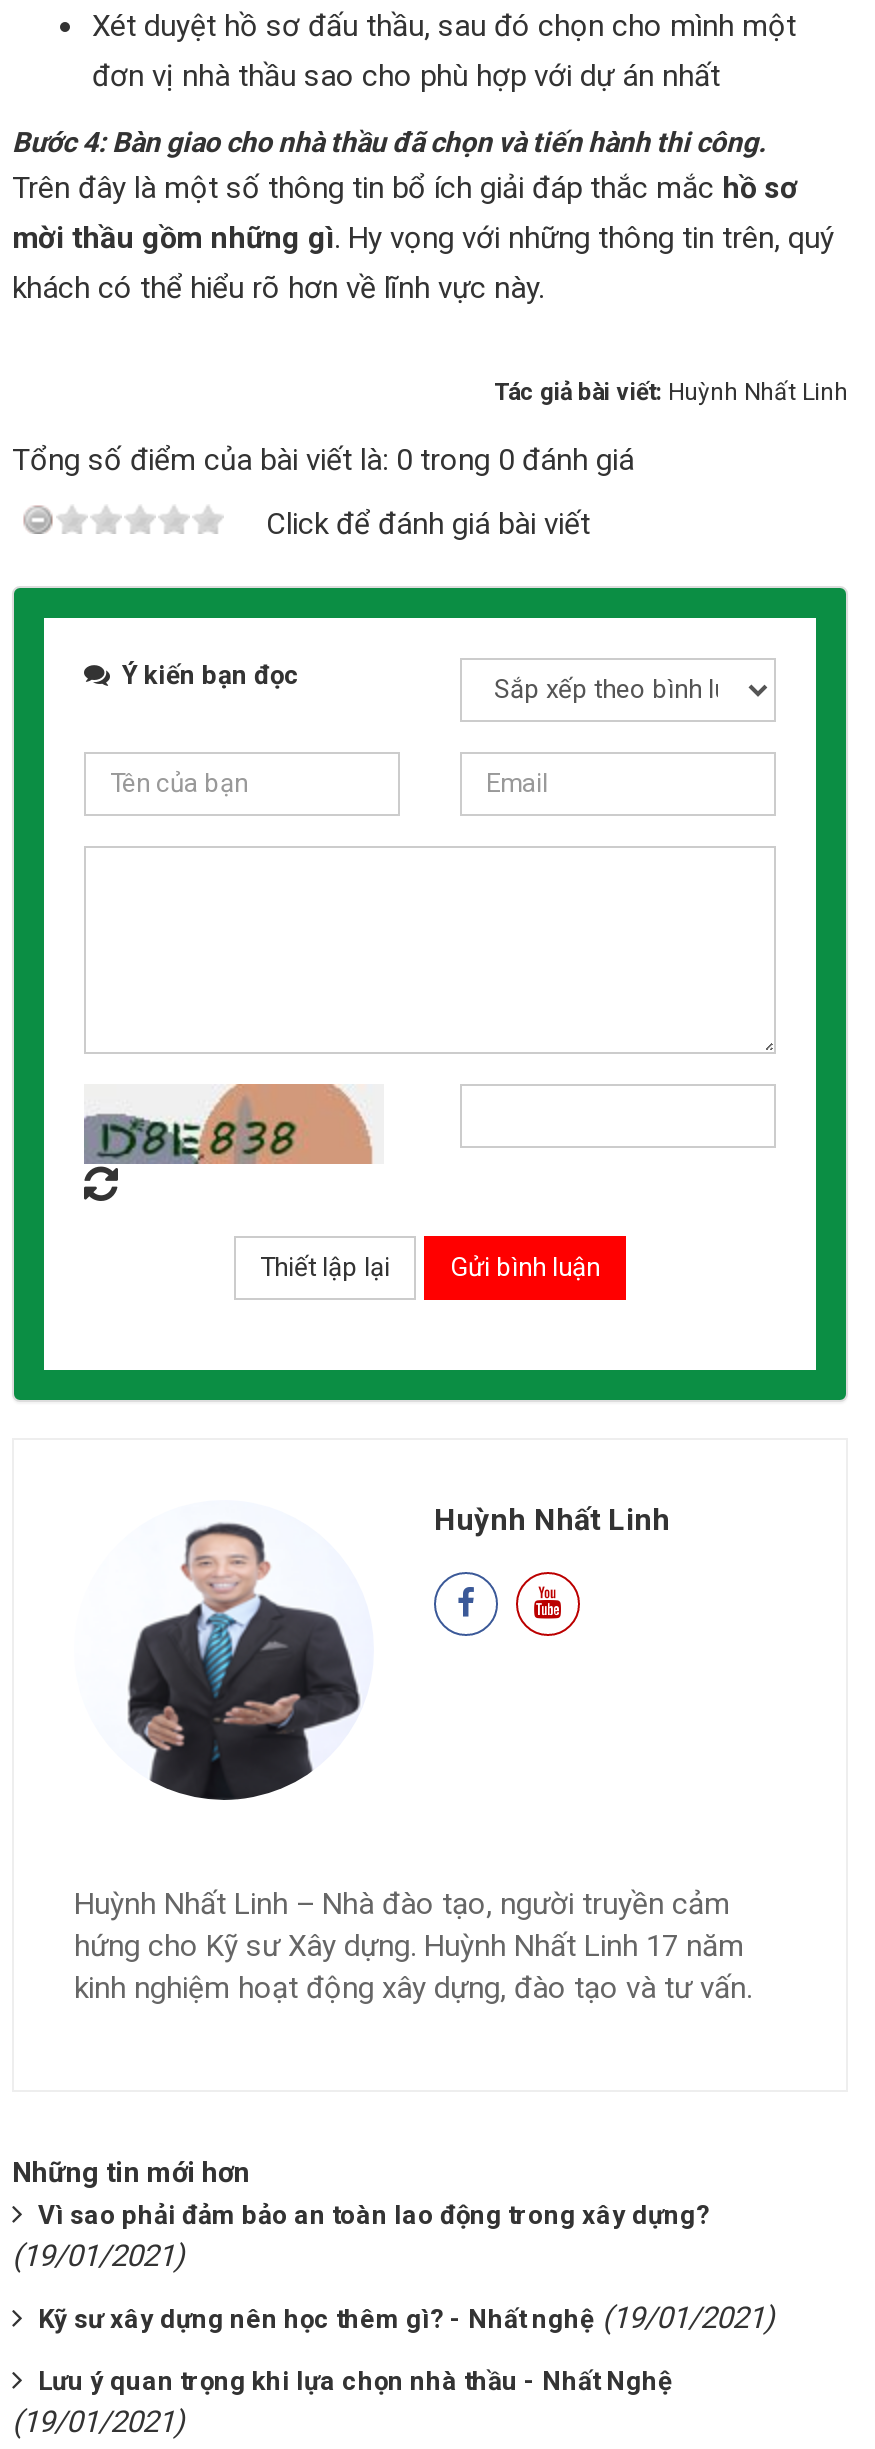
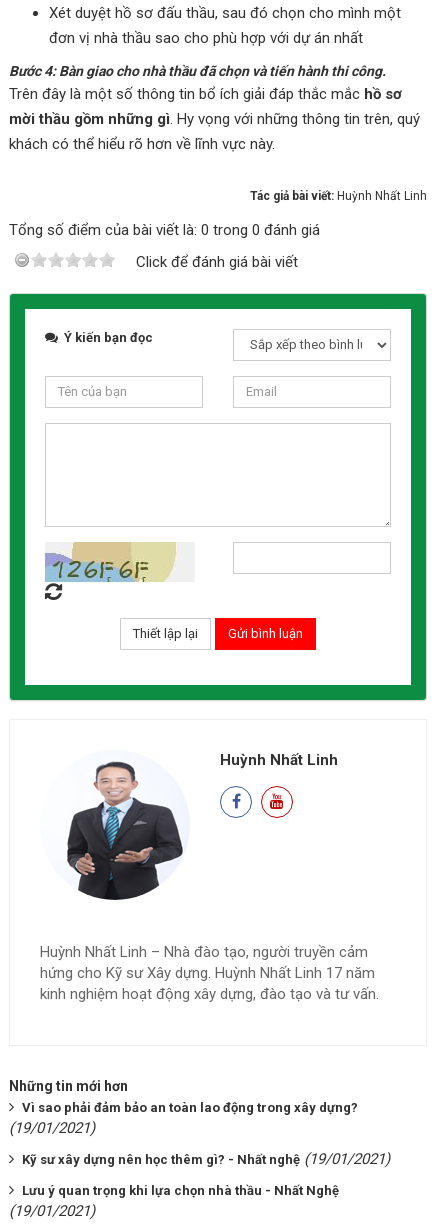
[84,1084,374,1166] [image] -> [45,542,189,583] [image]

